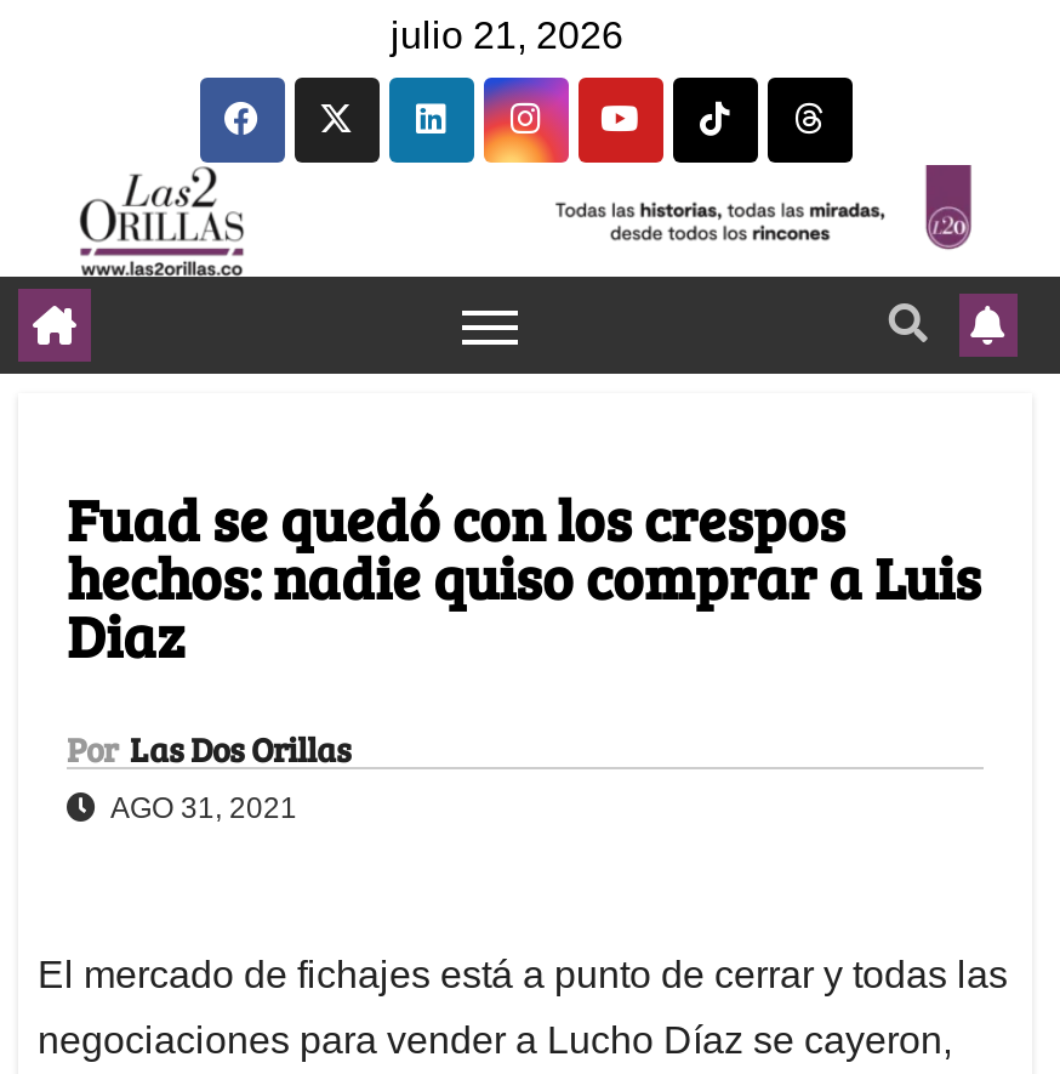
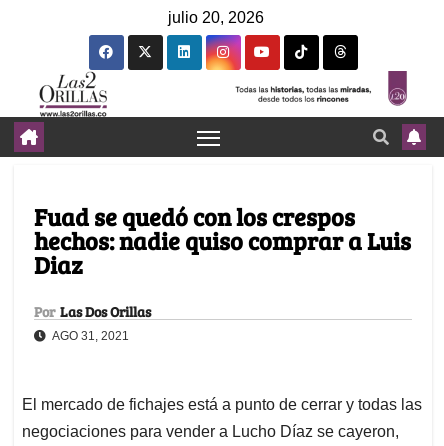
[391,15,623,56] julio 21, 2026 -> [167,9,263,26] julio 20, 2026

